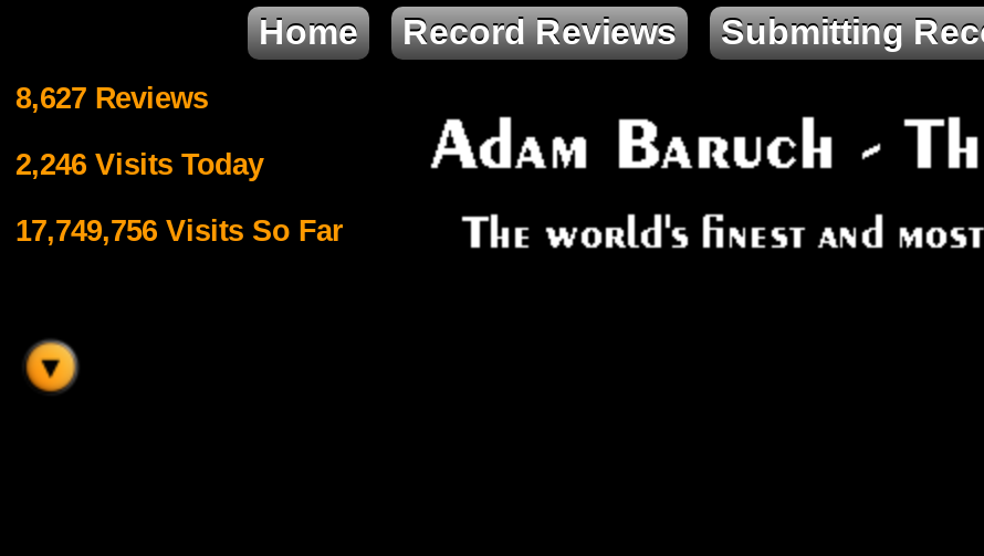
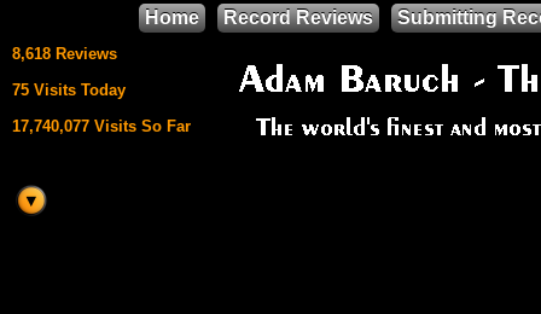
[15,82,208,115] 8,627 Reviews -> [12,45,117,63] 8,618 Reviews
[15,148,263,181] 2,246 Visits Today -> [12,81,126,99] 75 Visits Today
[15,214,343,248] 17,749,756 Visits So Far -> [12,117,191,135] 17,740,077 Visits So Far

